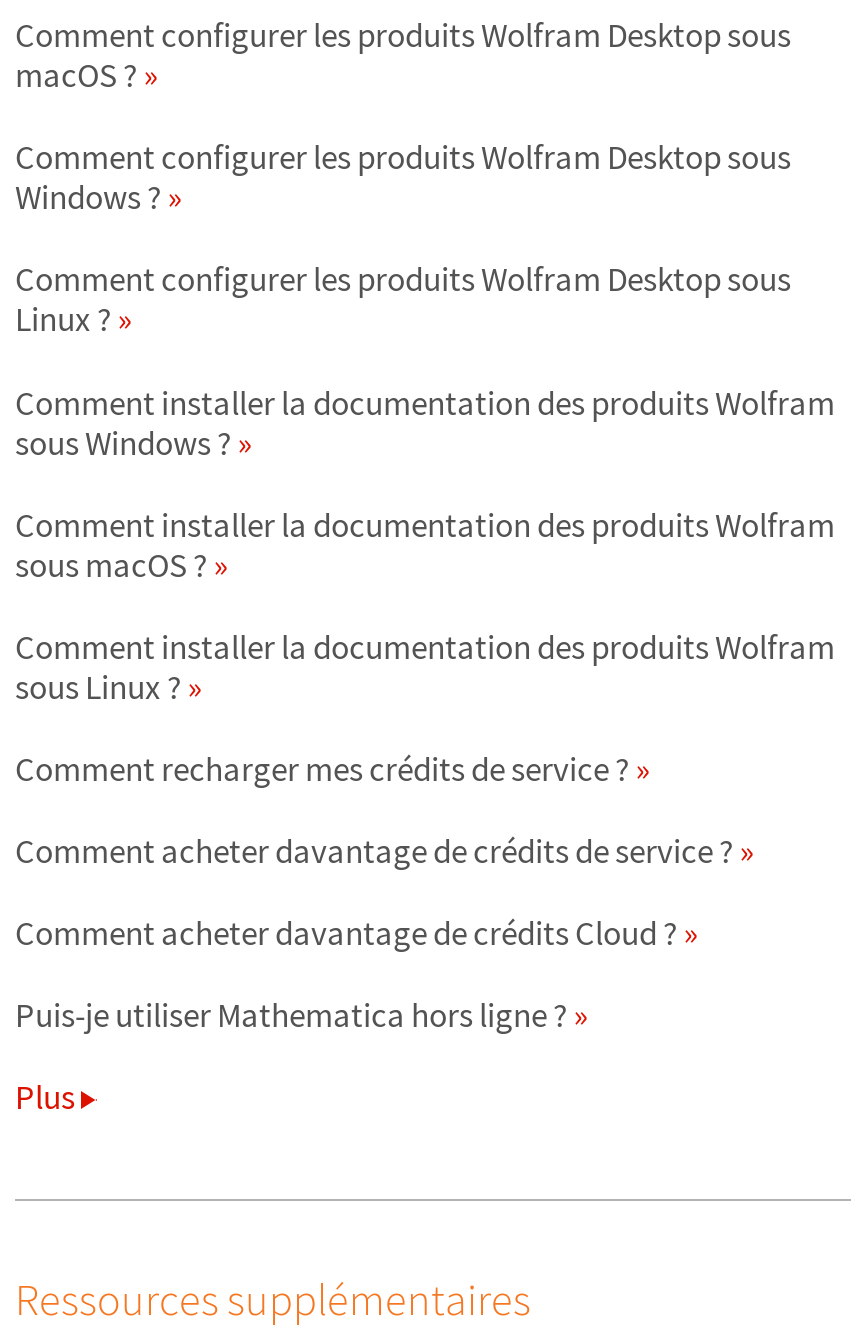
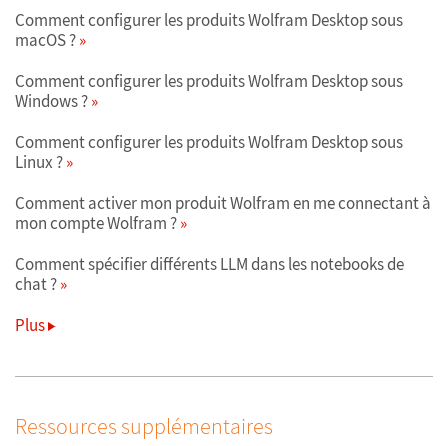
[15,380,835,1038] Comment installer la documentation des produits Wolfram | sous Windows ? | Comment installer la documentation des produits Wolfram | sous macOS ? | Comment installer la documentation des produits Wolfram | sous Linux ? | Comment recharger mes crédits de service ? | Comment acheter davantage de crédits de service ? | Comment acheter davantage de crédits Cloud ? | Puis-je utiliser Mathematica hors ligne ? -> [15,192,431,295] Comment activer mon produit Wolfram en me connectant à | mon compte Wolfram ? | Comment spécifier différents LLM dans les notebooks de | chat ?

